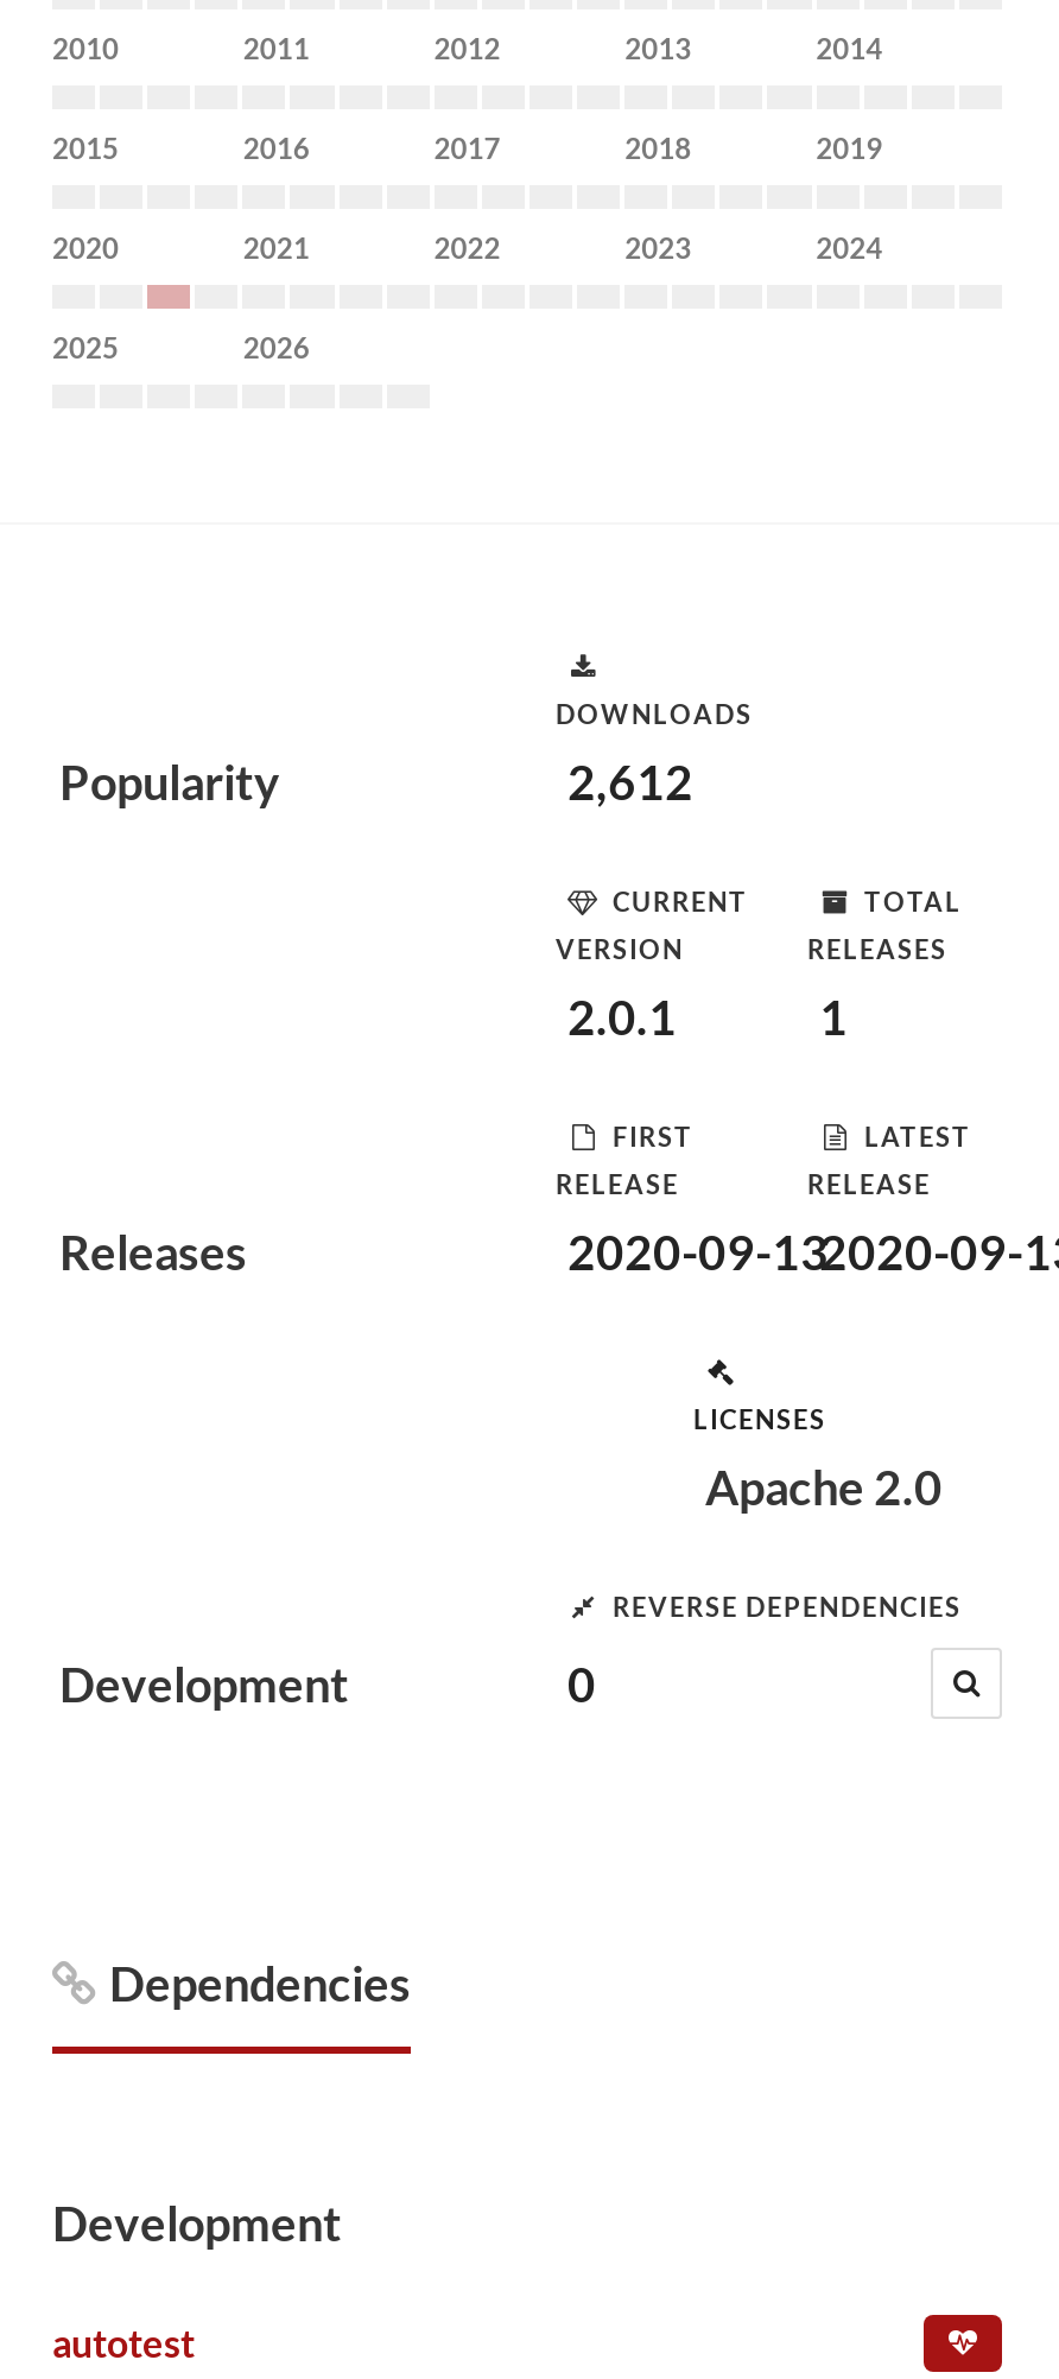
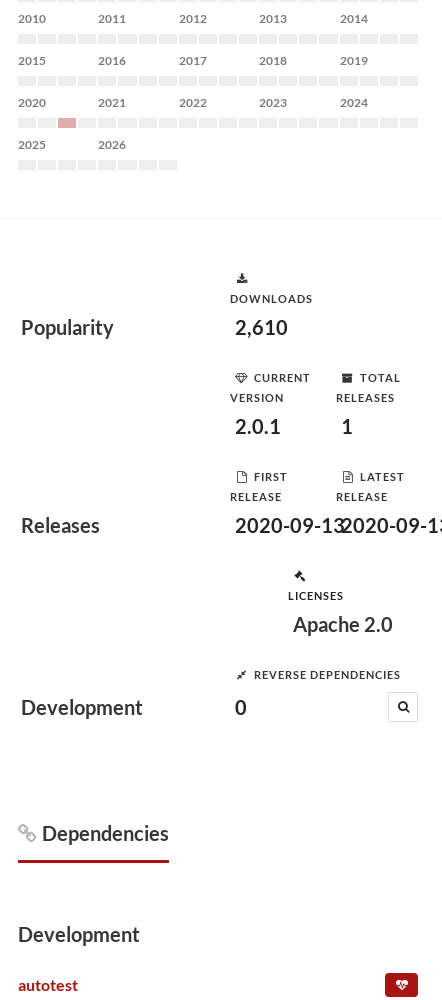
[567,753,693,810] 2,612 -> [235,315,288,339] 2,610

